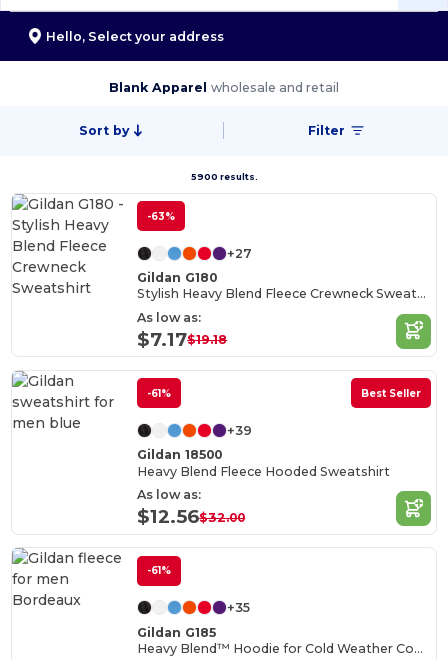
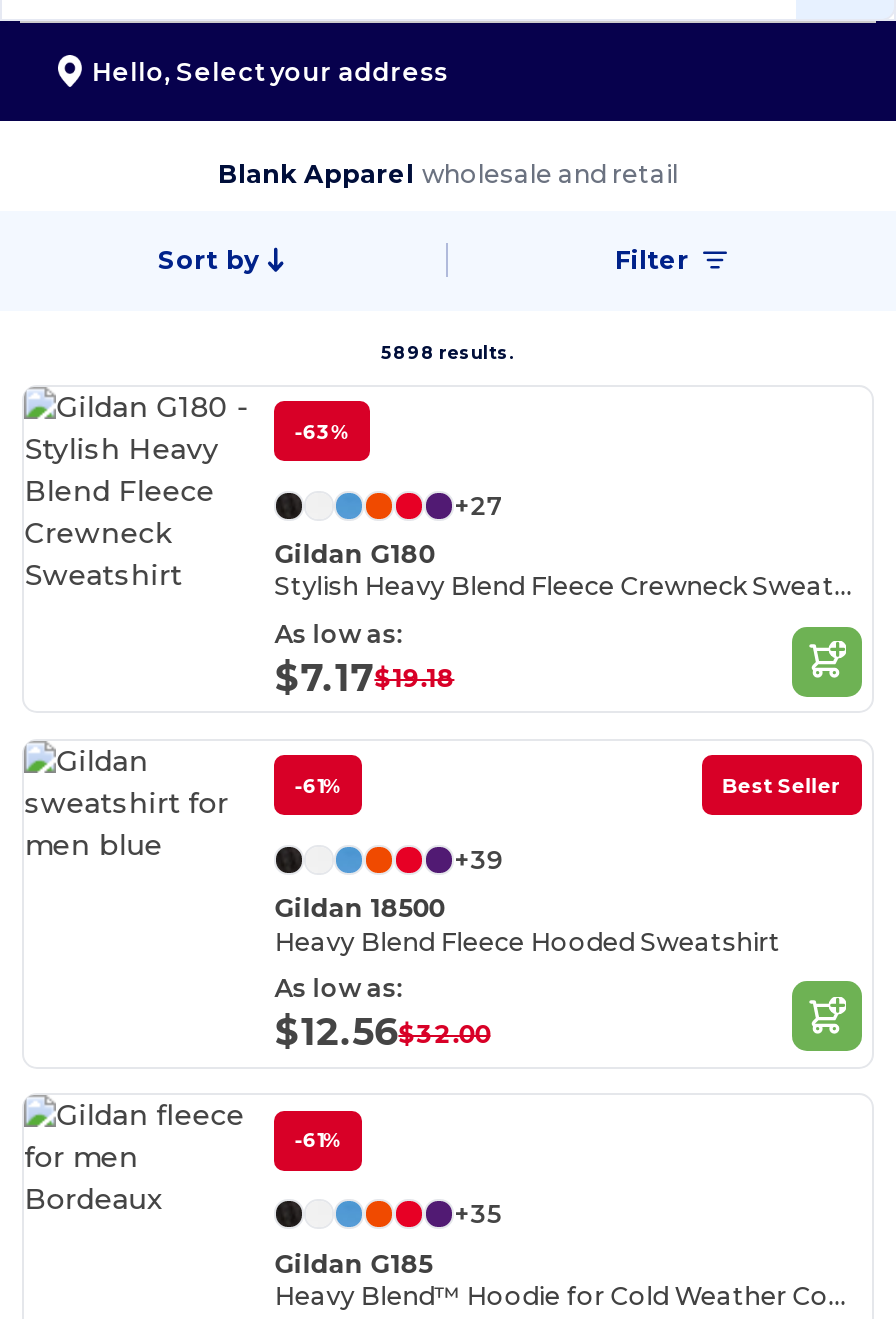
[190,171,257,181] 5900 results. -> [381,342,515,362] 5898 results.

